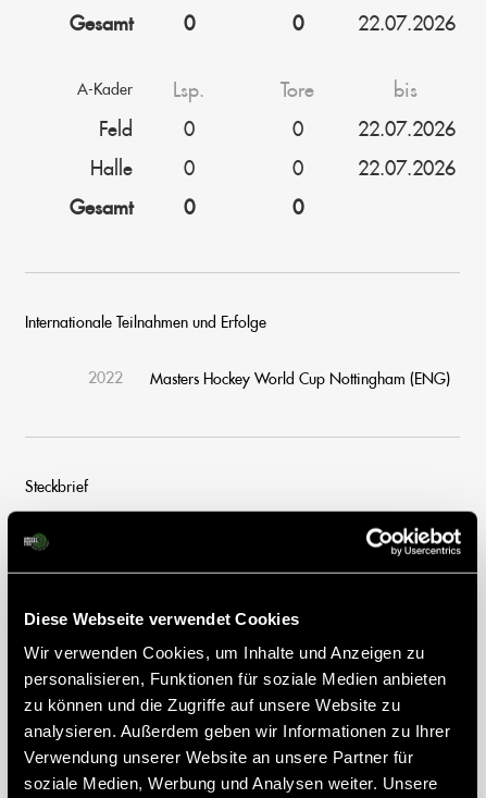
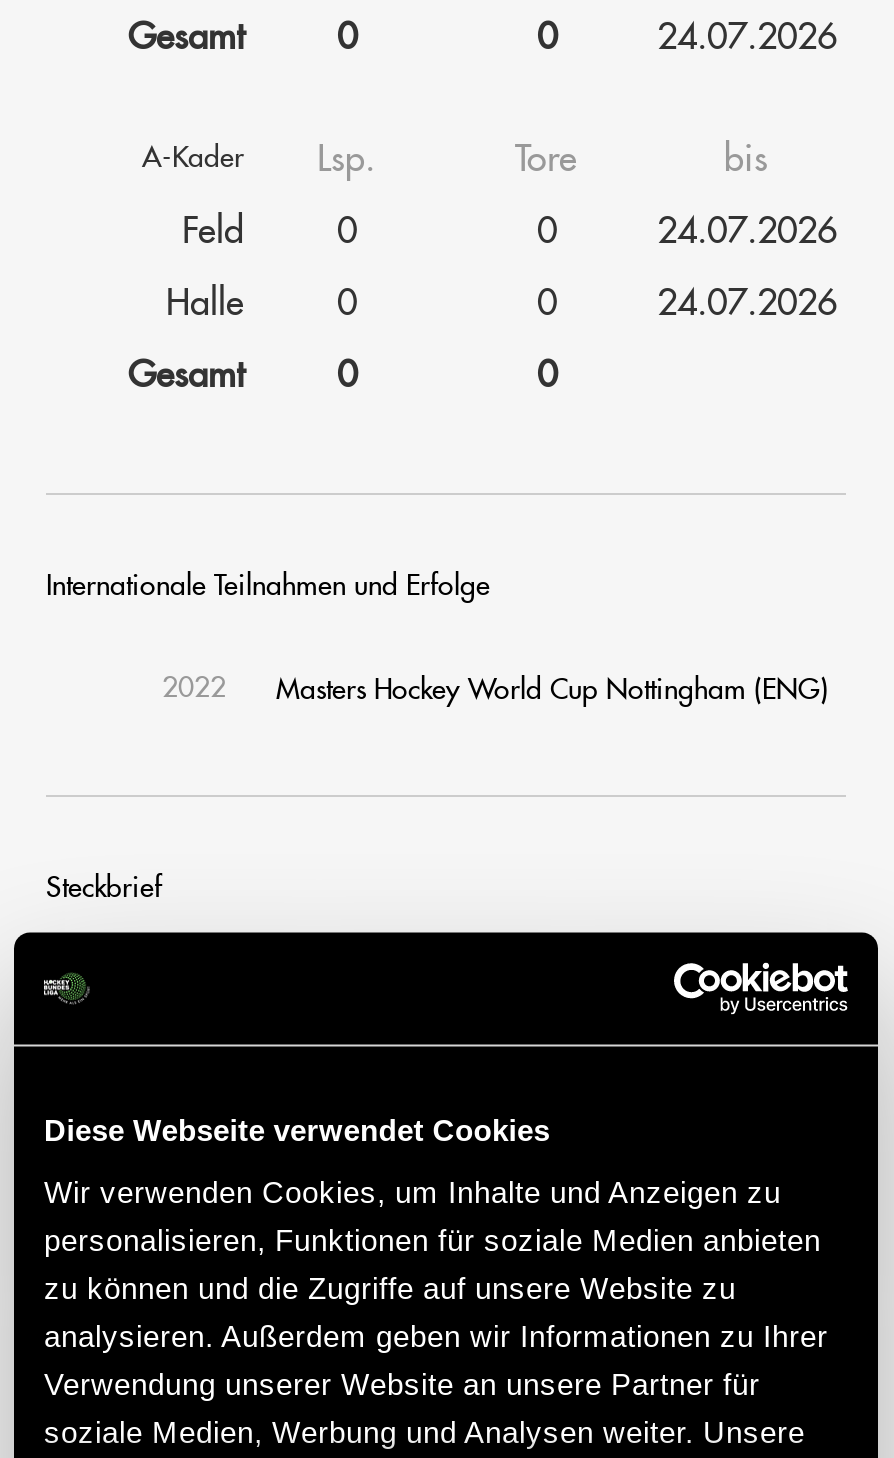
[292,9,455,36] 0 22.07.2026 -> [537,9,837,59] 0 24.07.2026
[292,114,455,142] 0 22.07.2026 -> [537,203,837,253] 0 24.07.2026
[292,154,455,181] 0 22.07.2026 -> [537,275,837,325] 0 24.07.2026

